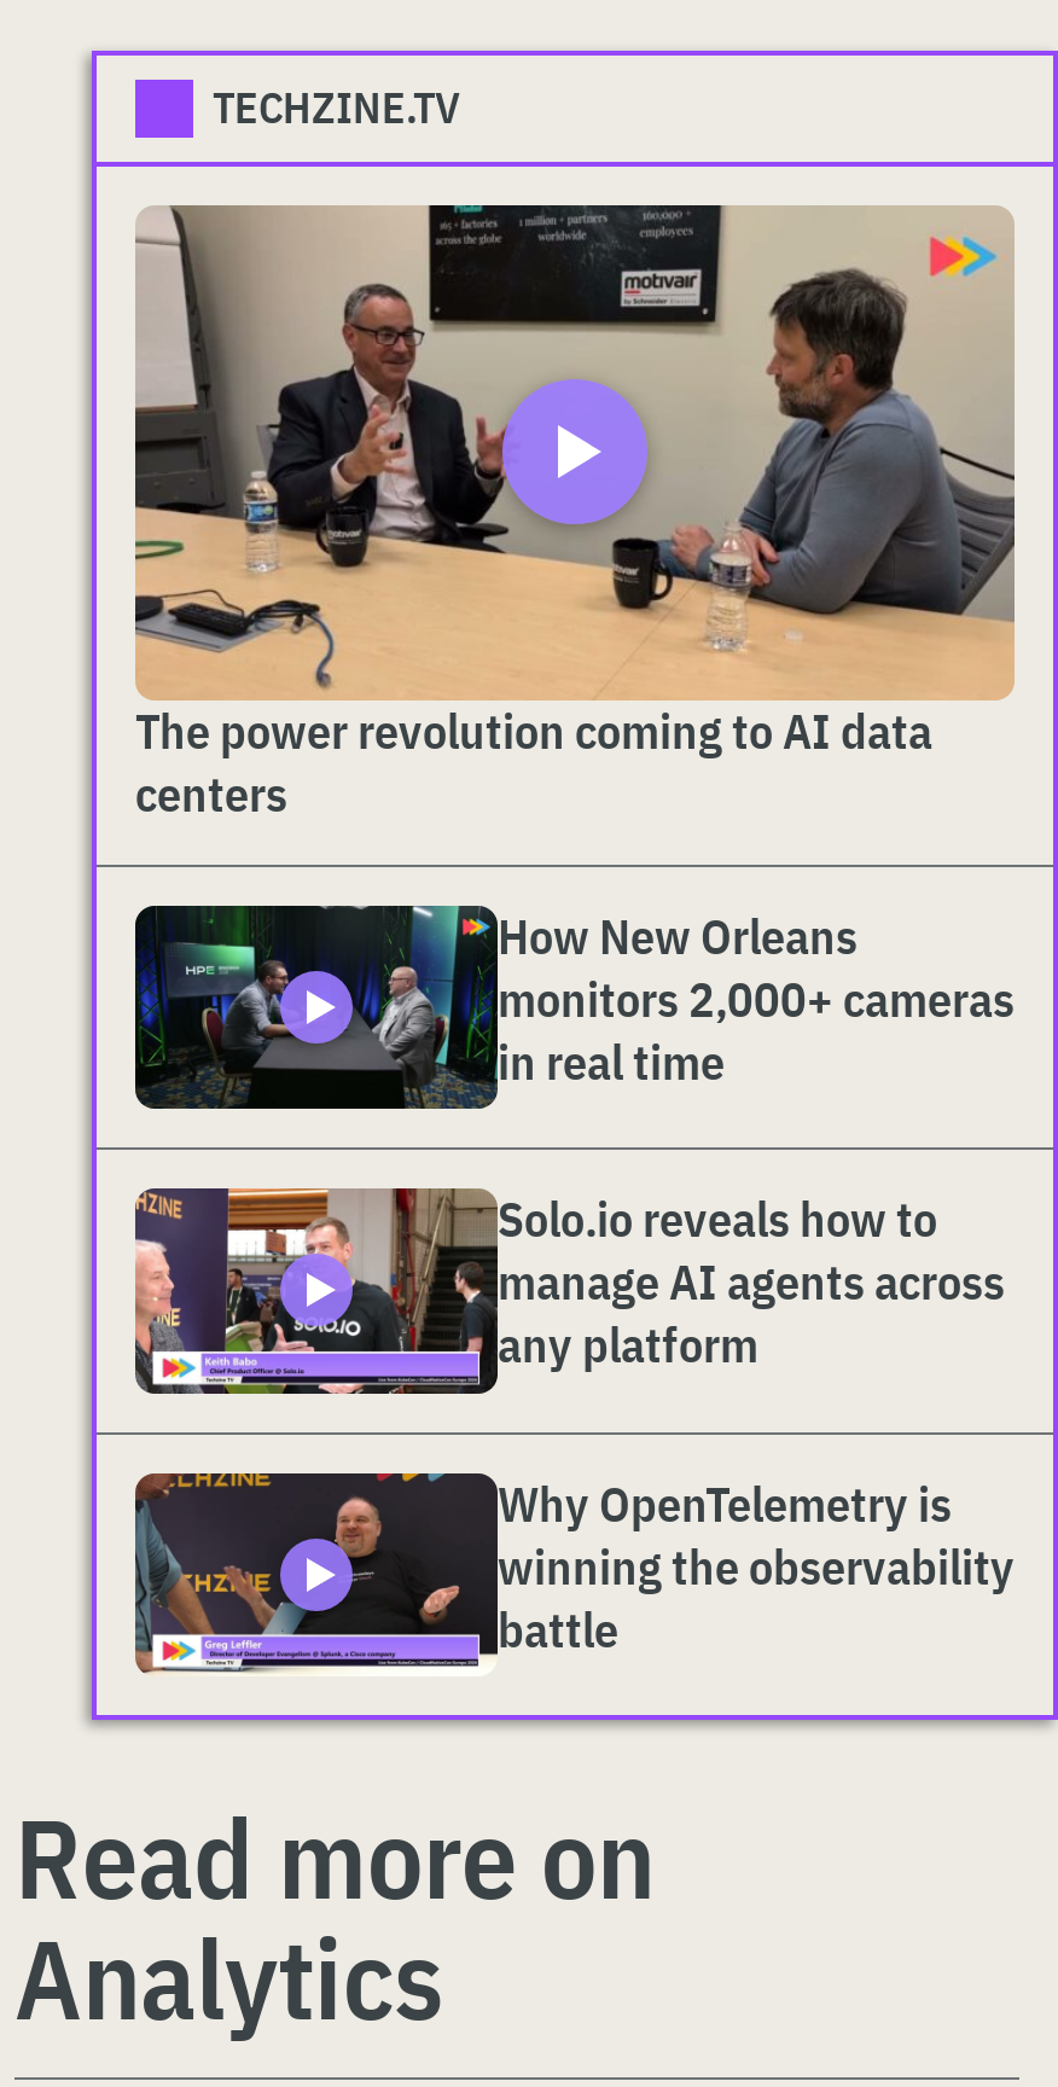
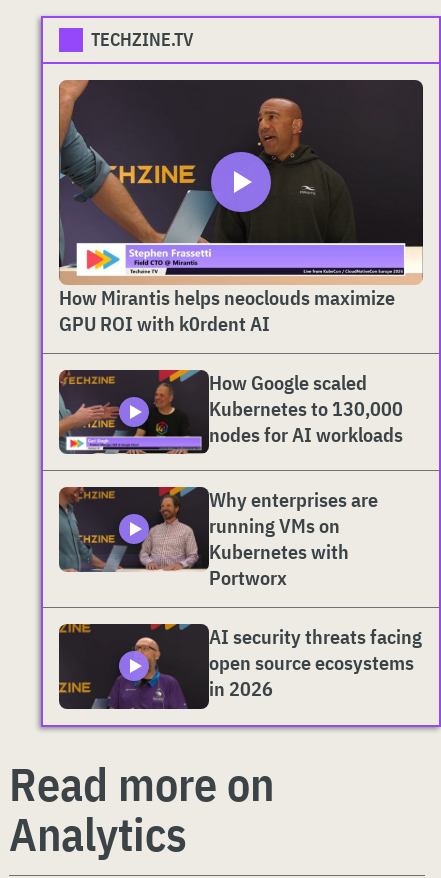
[135,205,1015,826] [image] | The power revolution coming to AI data | centers -> [58,79,424,337] [image] | How Mirantis helps neoclouds maximize | GPU ROI with k0rdent AI
[133,903,1015,1111] [image] | How New Orleans | monitors 2,000+ cameras | in real time -> [58,369,403,455] [image] | How Google scaled | Kubernetes to 130,000 | nodes for AI workloads
[133,1186,1005,1396] [image] | Solo.io reveals how to | manage AI agents across | any platform -> [58,486,378,591] [image] | Why enterprises are | running VMs on | Kubernetes with | Portworx
[133,1470,1015,1676] [image] | Why OpenTelemetry is | winning the observability | battle -> [58,623,422,709] [image] | AI security threats facing | open source ecosystems | in 2026

